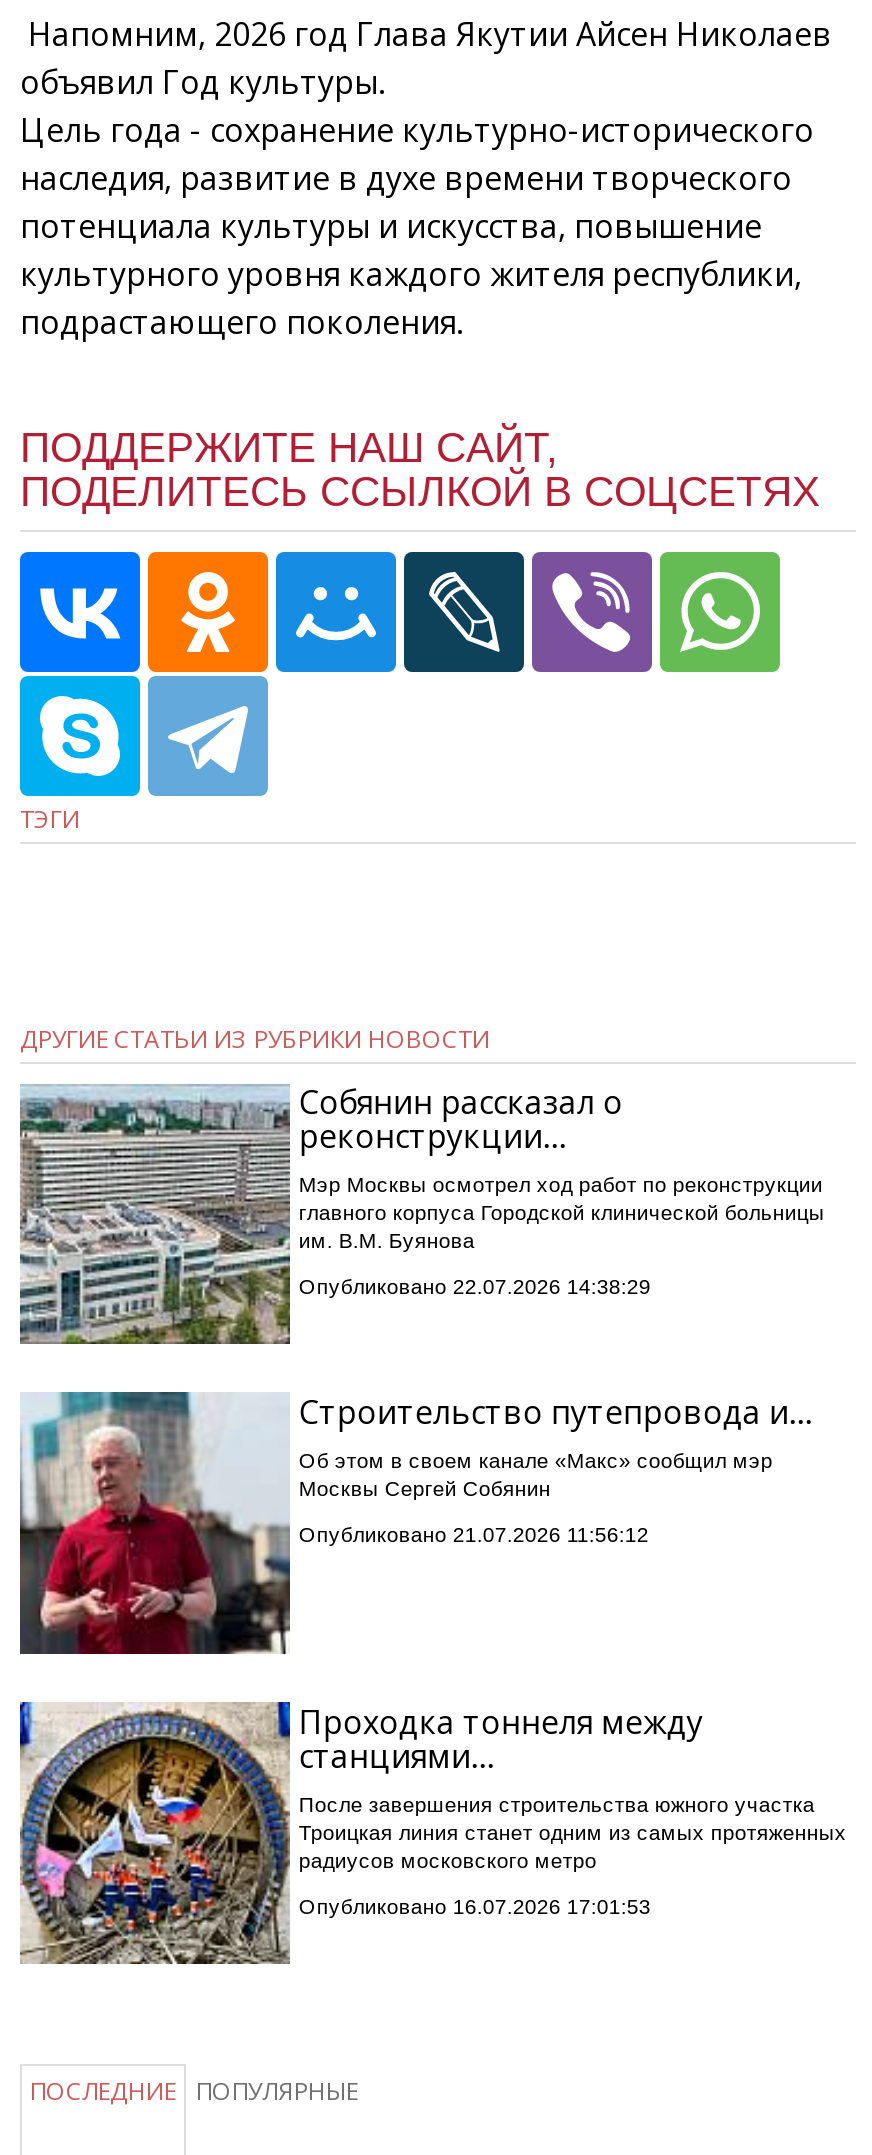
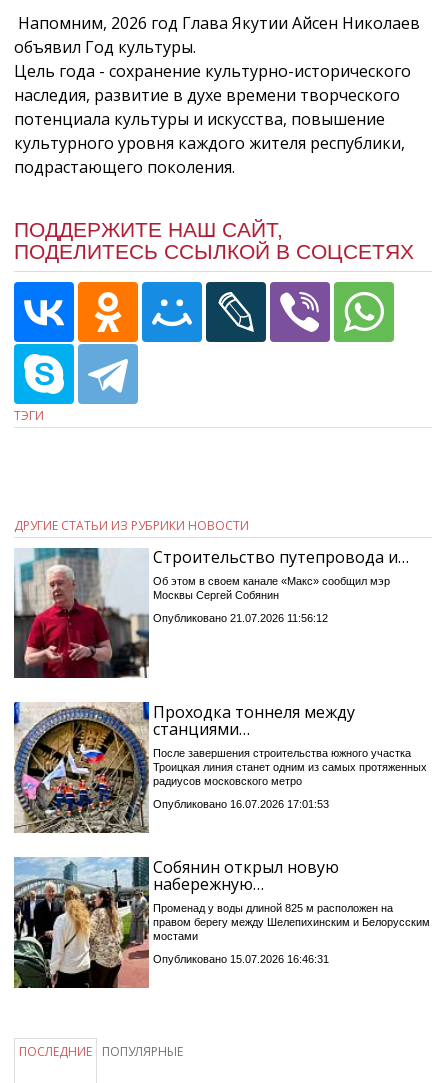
[20,1081,825,1346] [image] | Собянин рассказал о | реконструкции… | Мэр Москвы осмотрел ход работ по реконструкции | главного корпуса Городской клинической больницы | им. В.М. Буянова | Опубликовано 22.07.2026 14:38:29 -> none
moved [18,1390,847,1917] -> [13,546,427,810]: [image] | Строительство путепровода и… | Об этом в своем канале «Макс» сообщил мэр | ... | радиусов московского метро | Опубликовано 16.07.2026 17:01:53
none -> [13,856,430,989] [image] | Собянин открыл новую | набережную… | Променад у воды длиной 825 м расположен на | правом берегу между Шелепихинским и Белорусским | мостами | Опубликовано 15.07.2026 16:46:31

